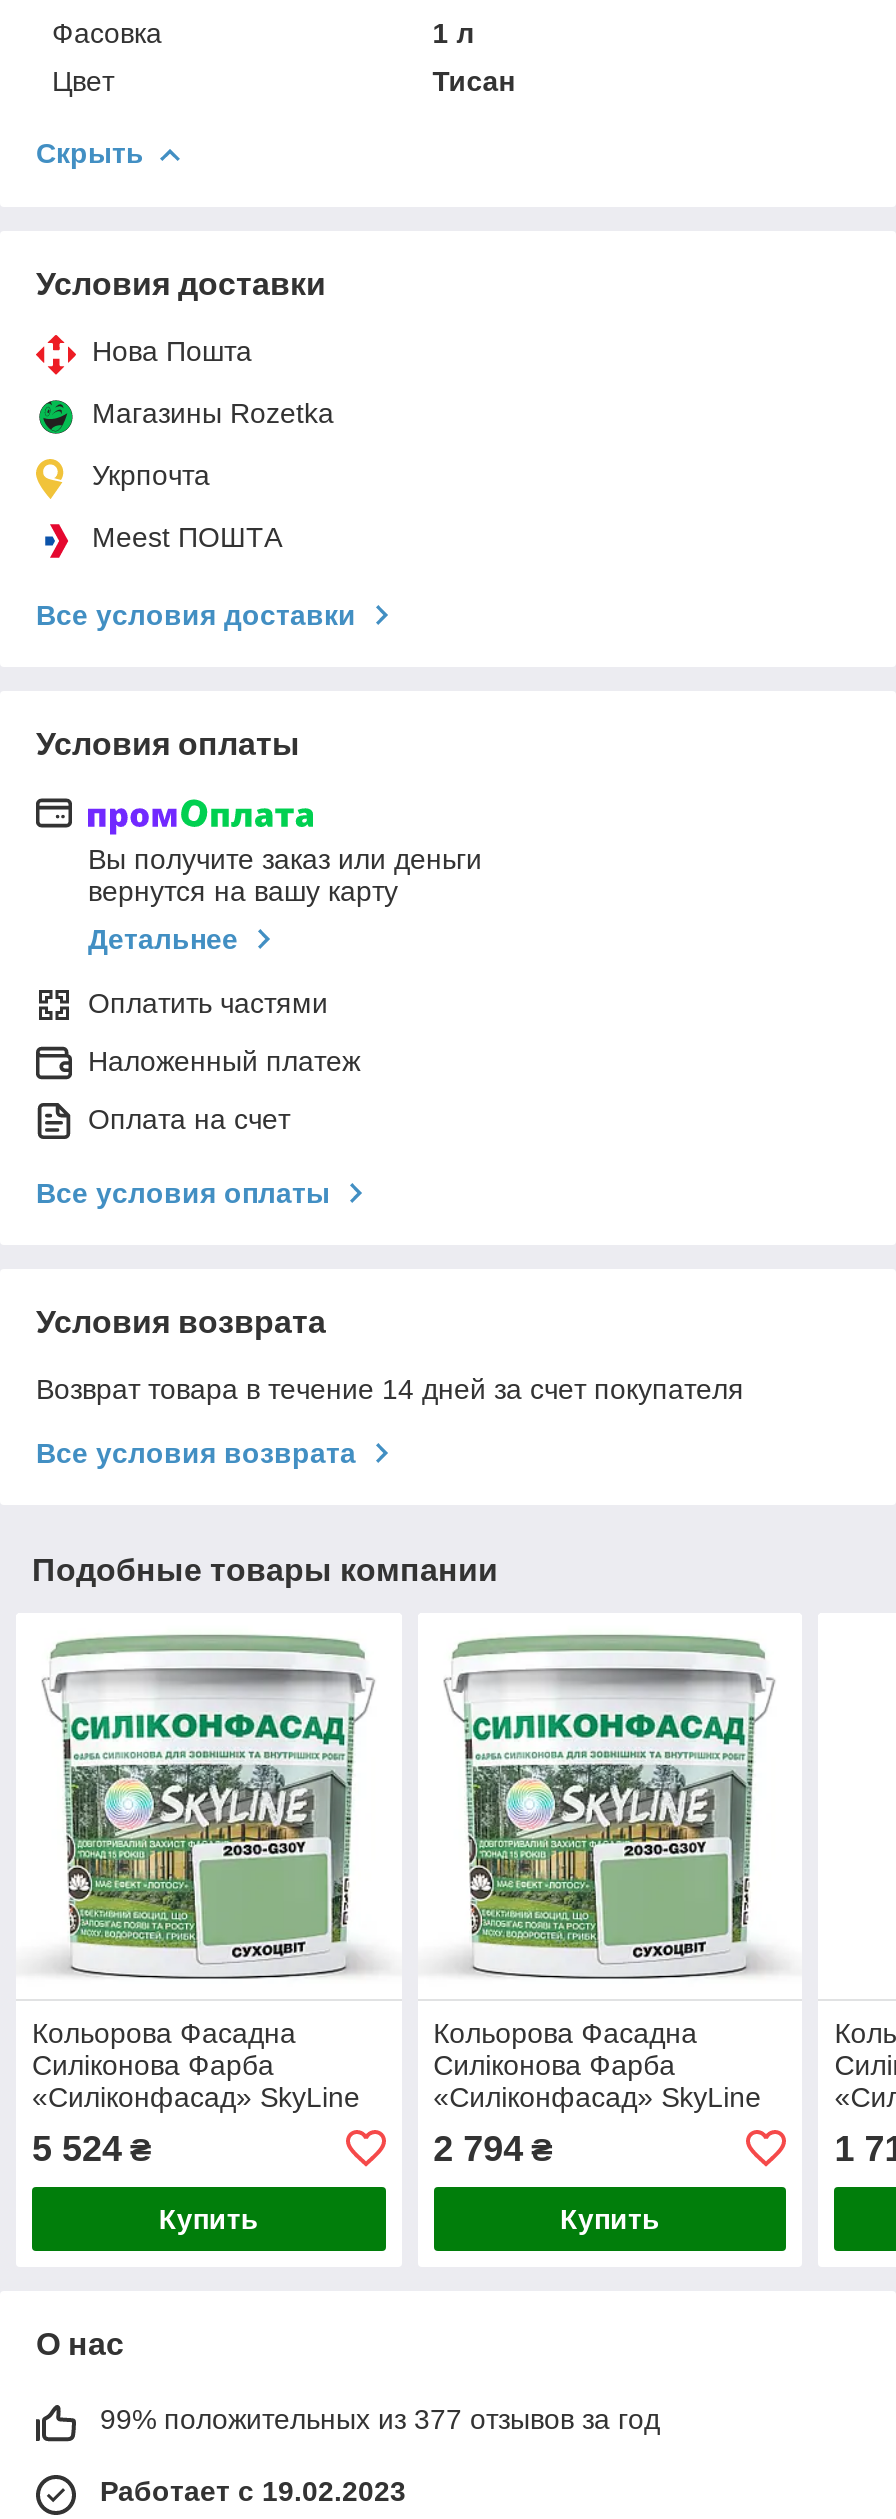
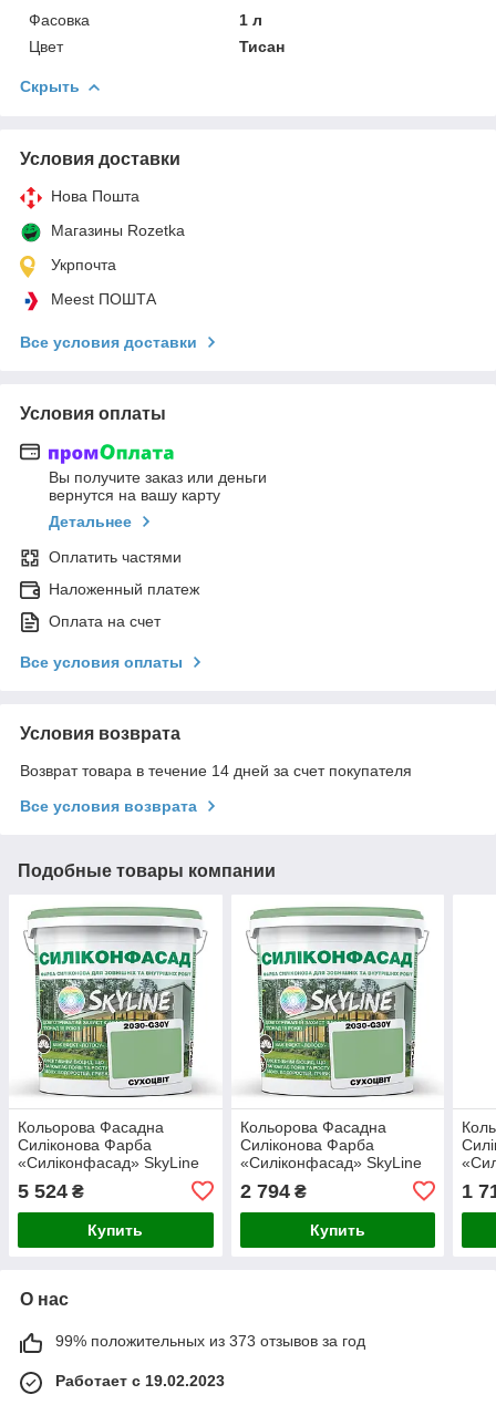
[100,2403,660,2435] 99% положительных из 377 отзывов за год -> [55,1332,365,1349] 99% положительных из 373 отзывов за год

